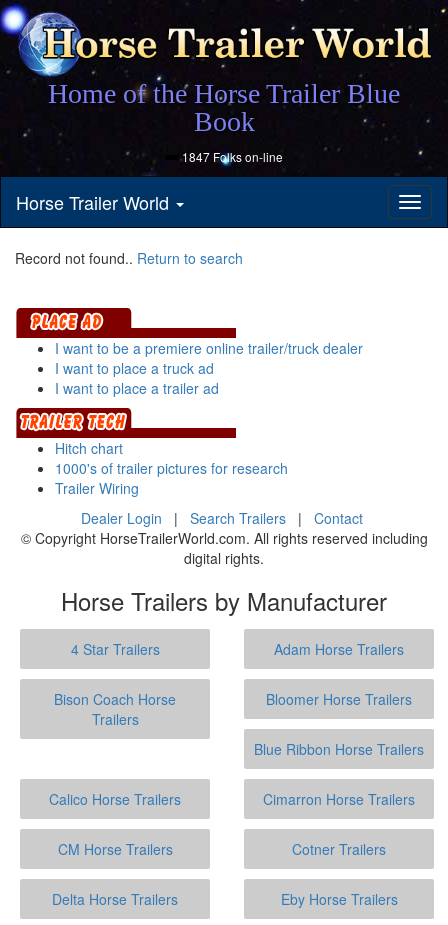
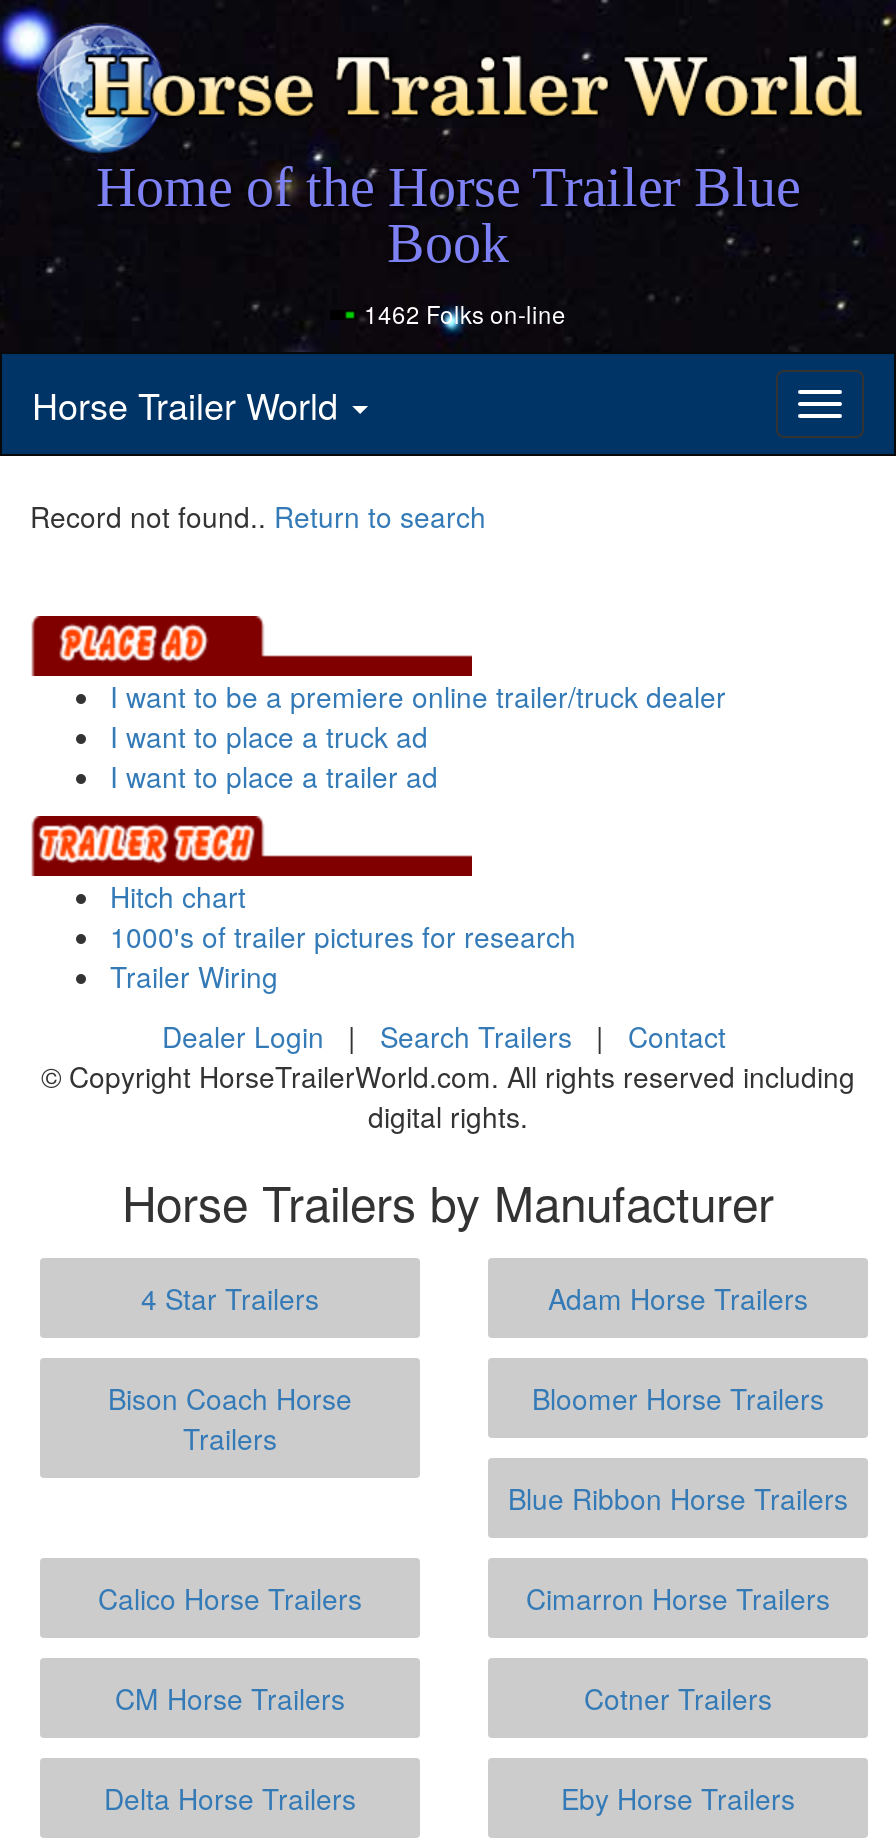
[182,147,283,164] 1847 Folks on-line -> [364,295,566,329] 1462 Folks on-line

